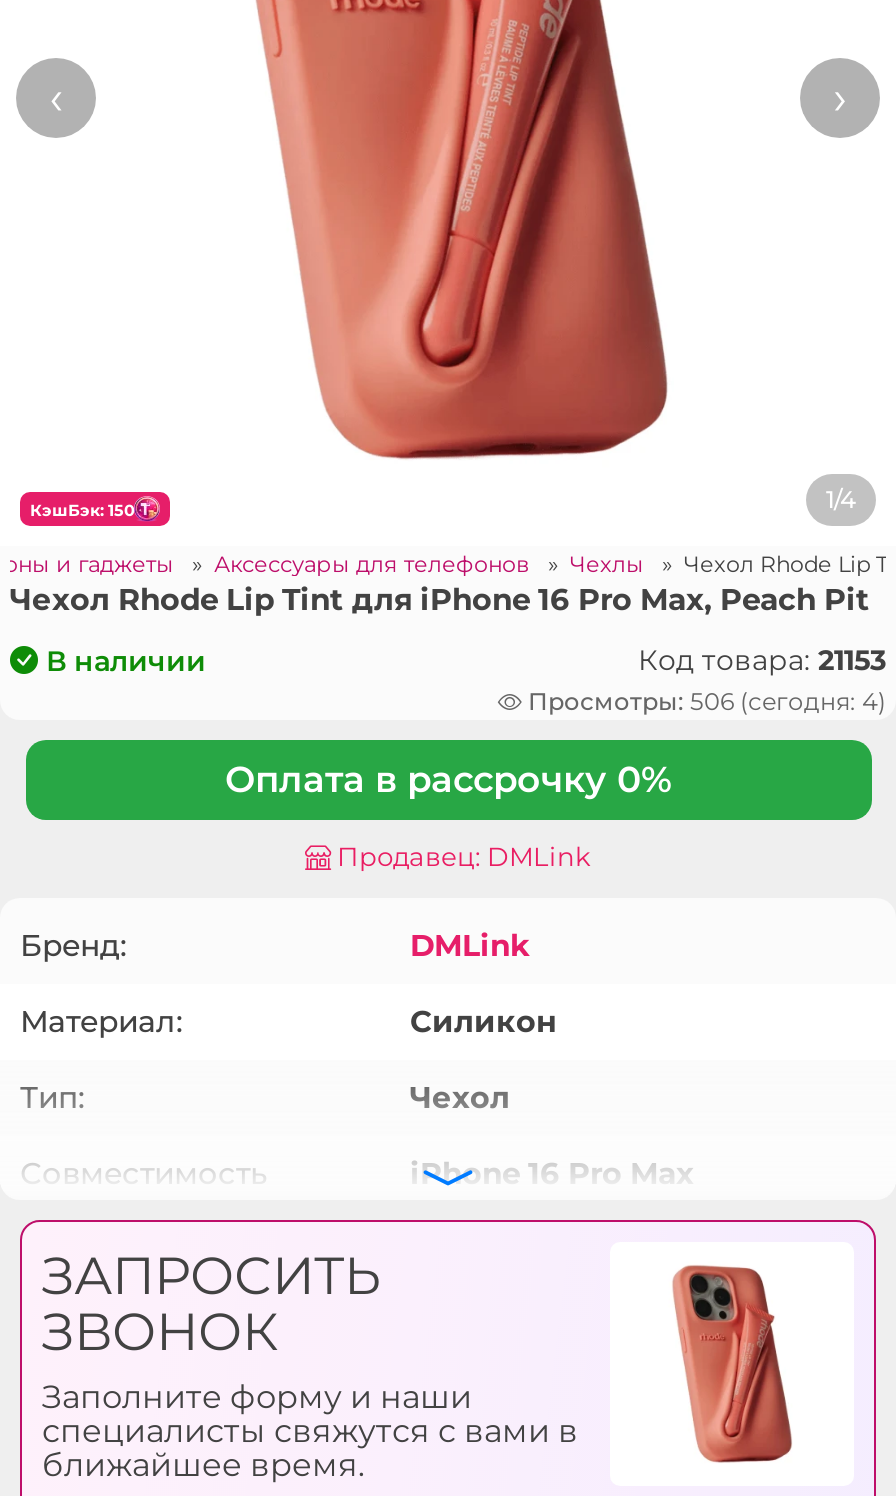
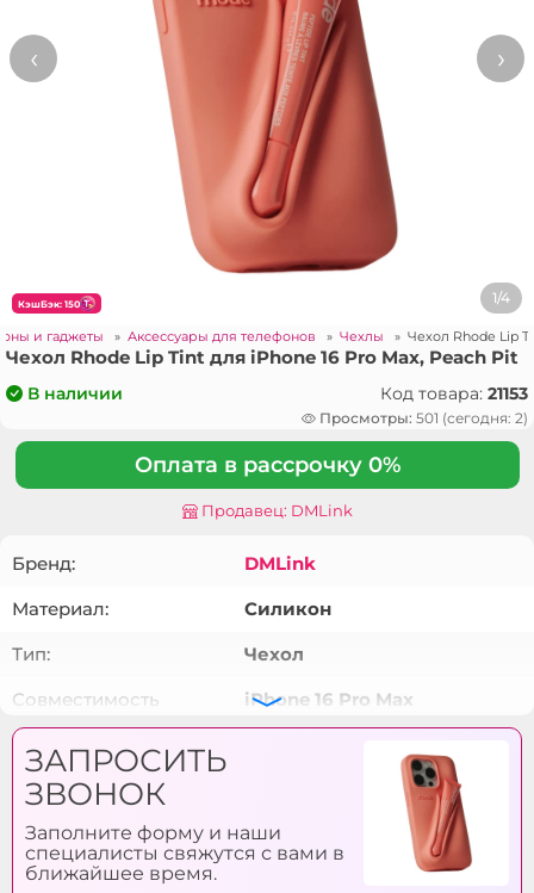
[528,686,886,716] Просмотры: 506 (сегодня: 4) -> [319,409,528,427] Просмотры: 501 (сегодня: 2)

